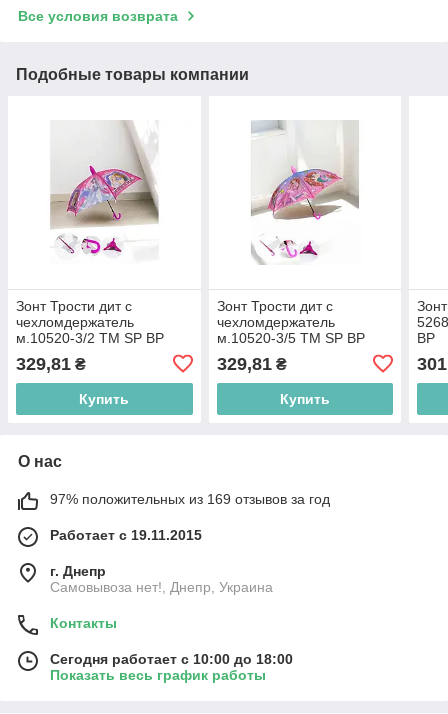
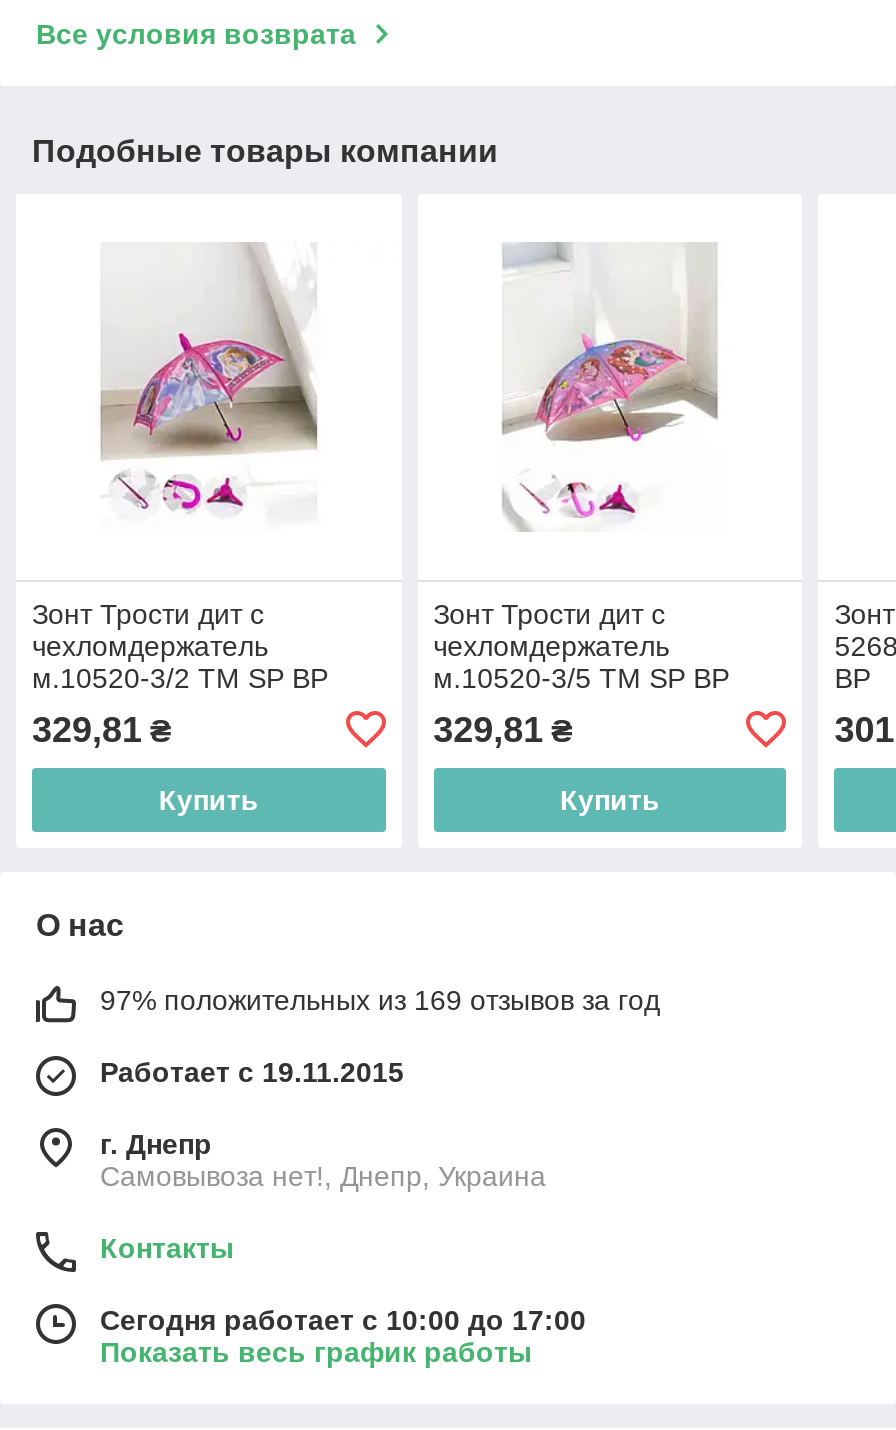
[50,651,293,667] Сегодня работает с 10:00 до 18:00 -> [100,1304,586,1336] Сегодня работает с 10:00 до 17:00

